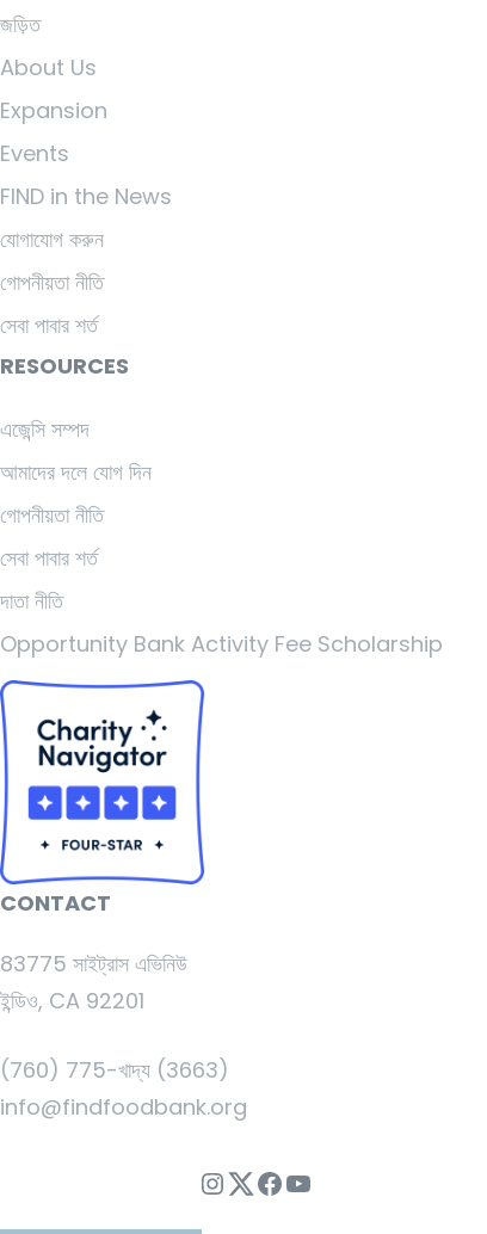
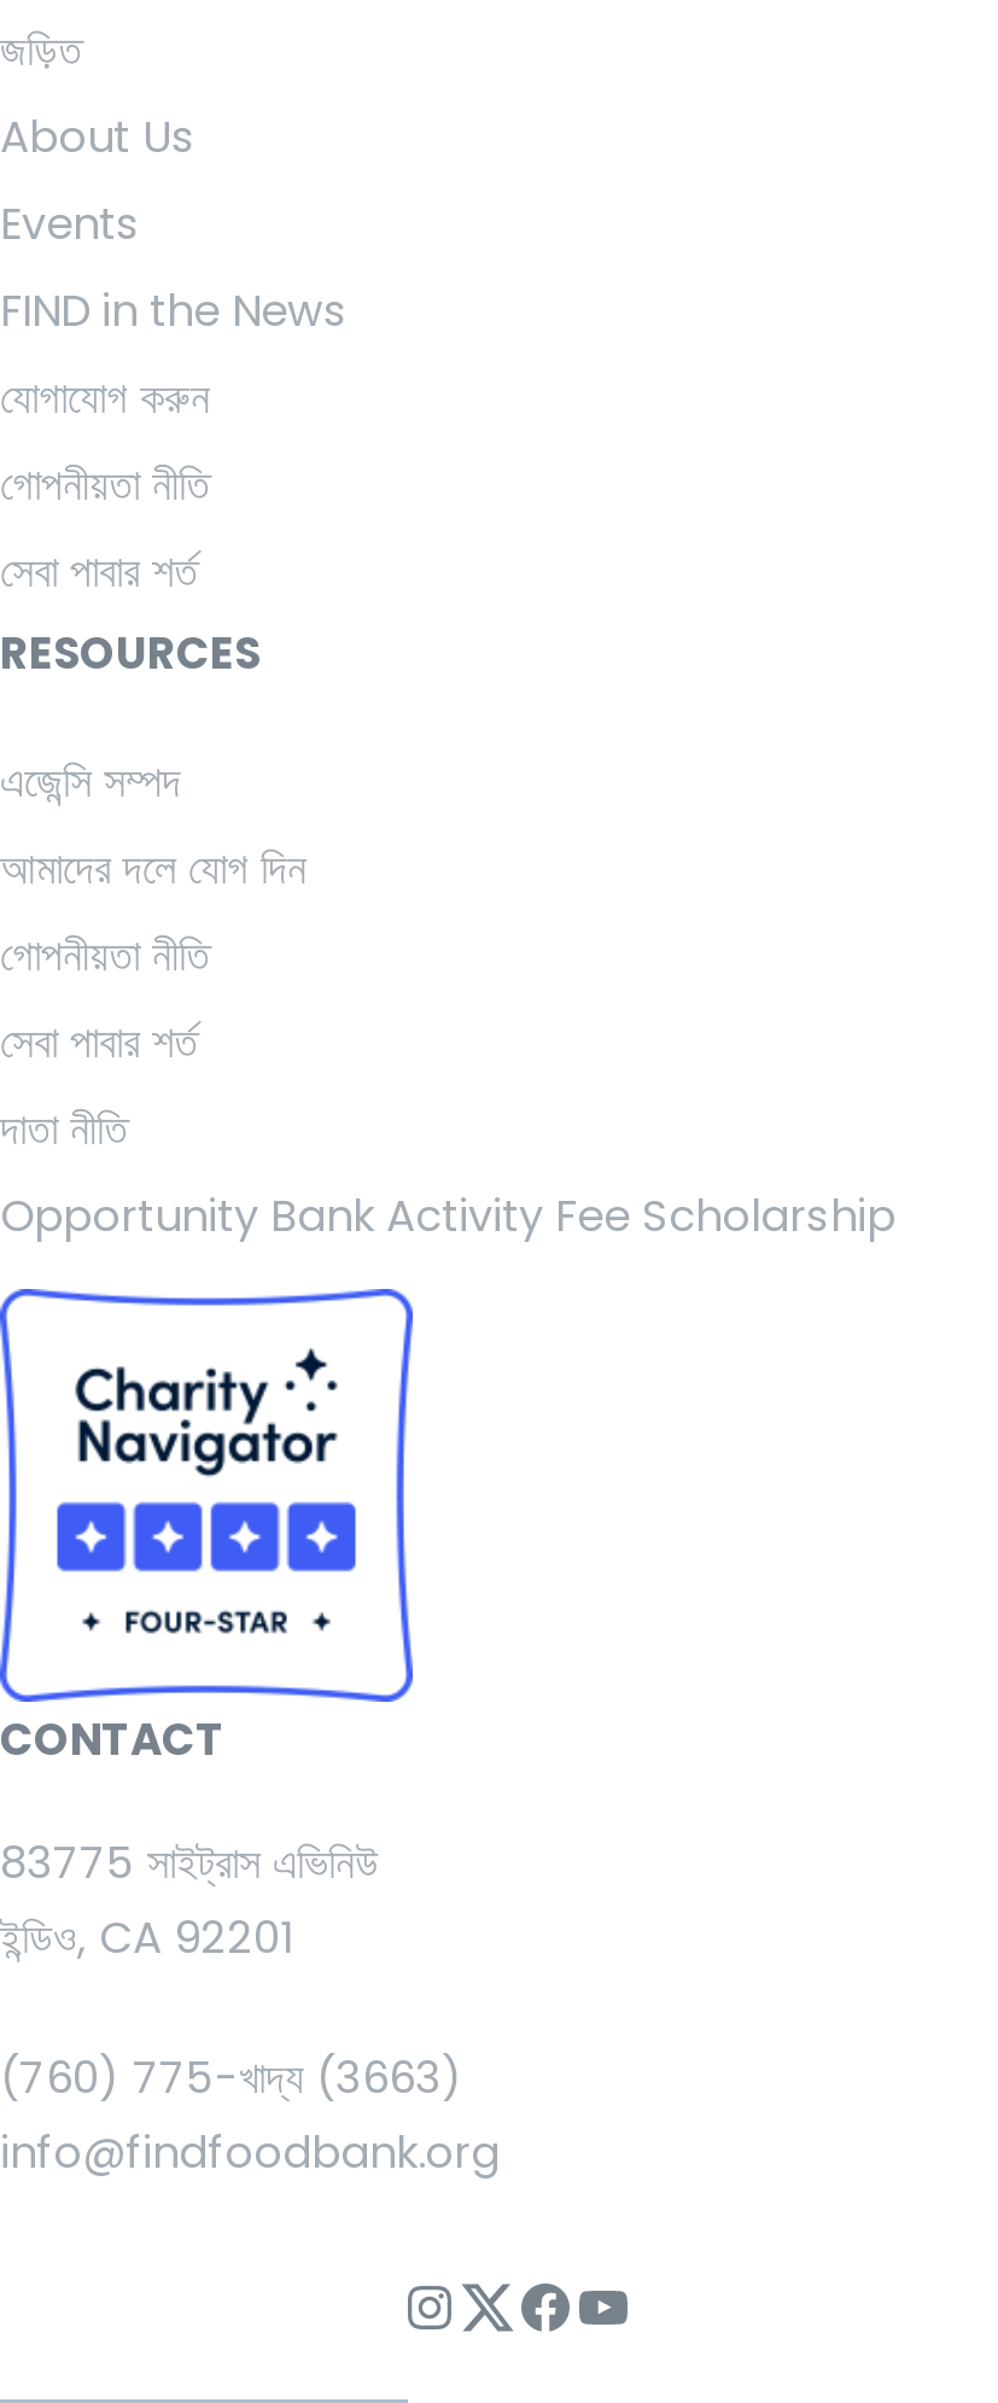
[0,95,107,125] Expansion -> none

